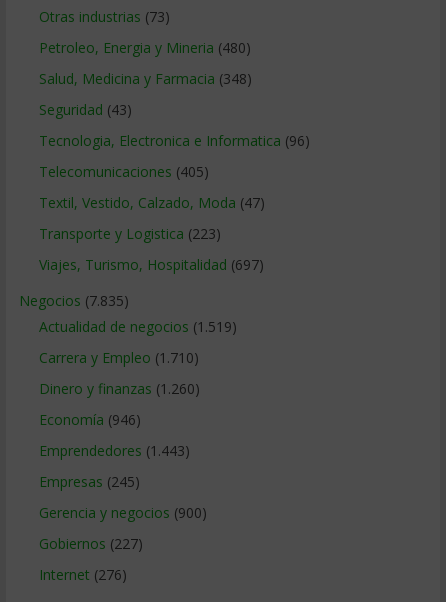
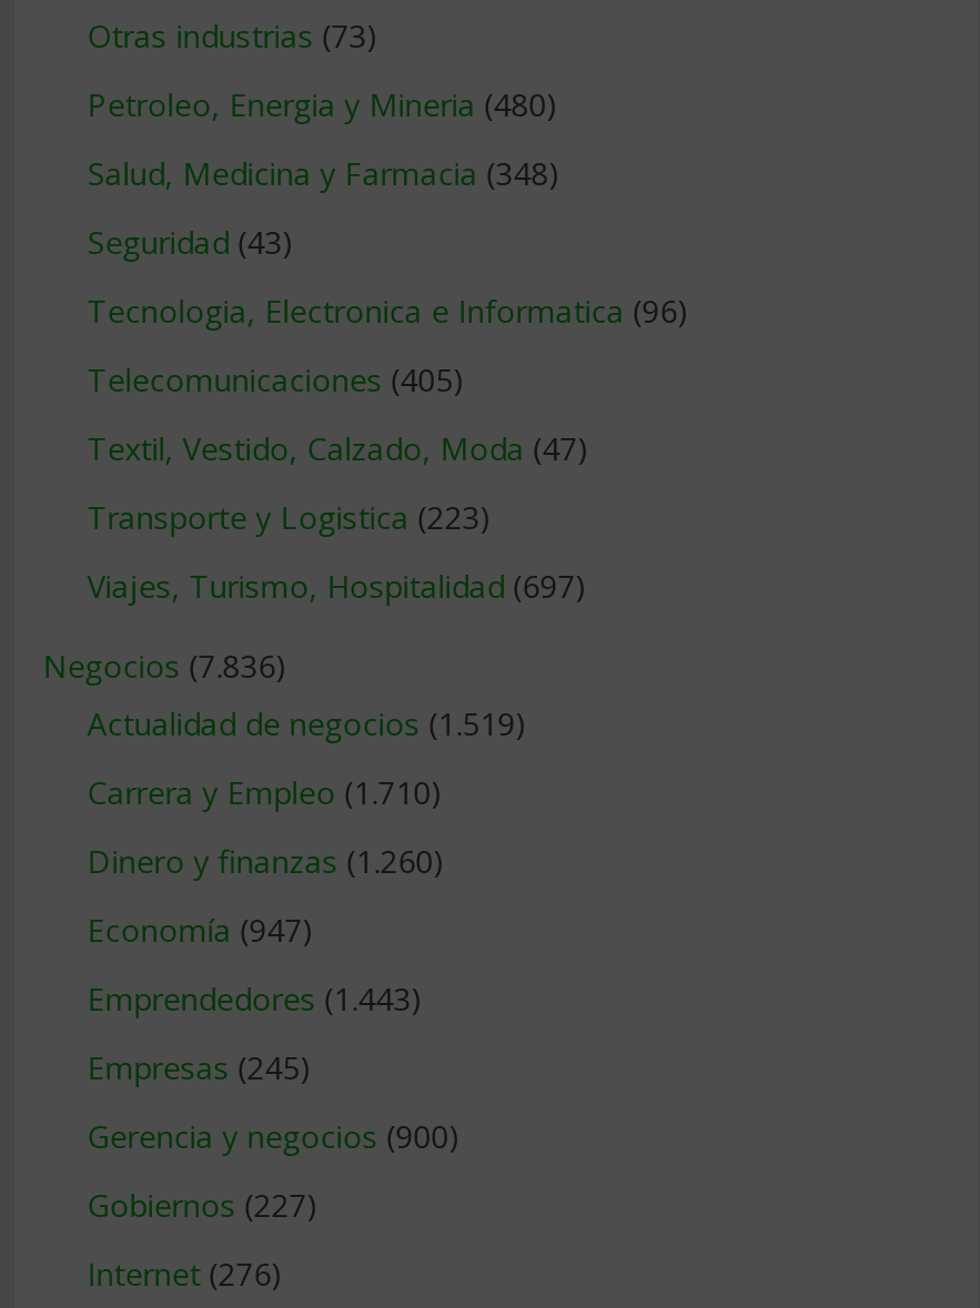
[19,291,129,310] Negocios (7.835) -> [43,645,287,687] Negocios (7.836)
[39,410,141,429] Economía (946) -> [87,909,314,951] Economía (947)

